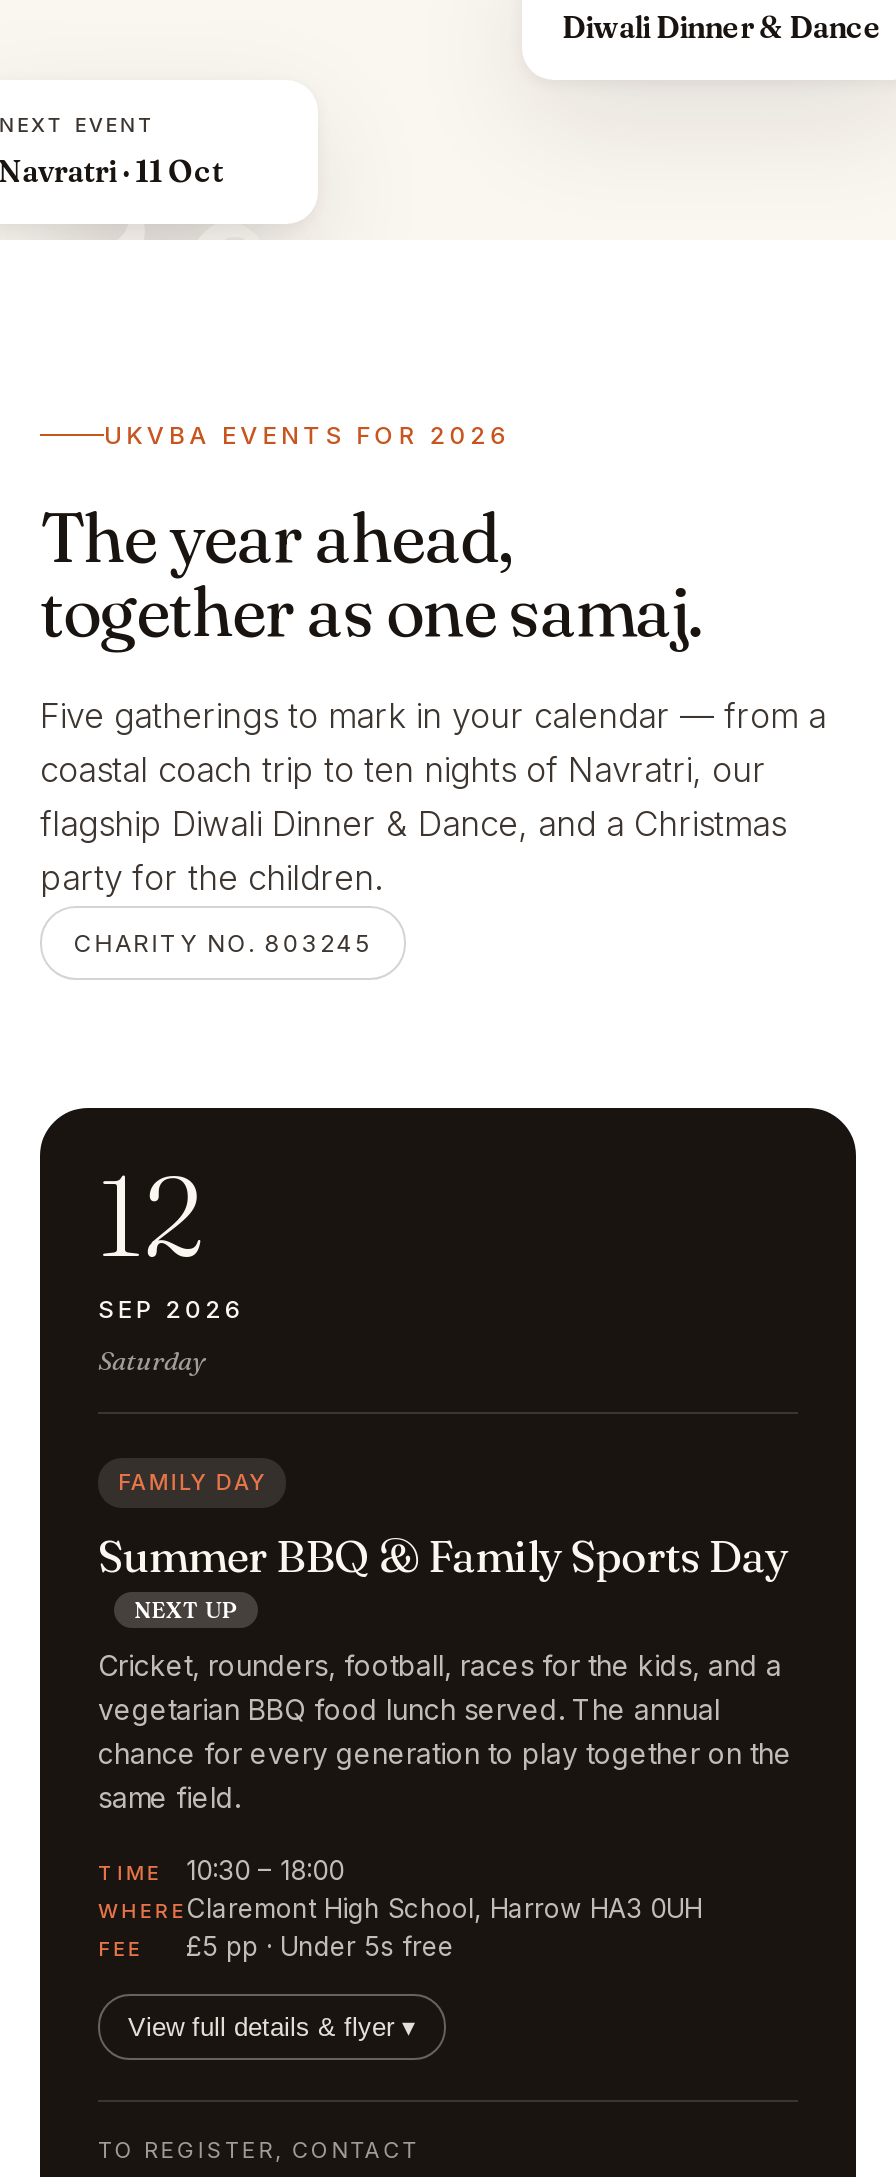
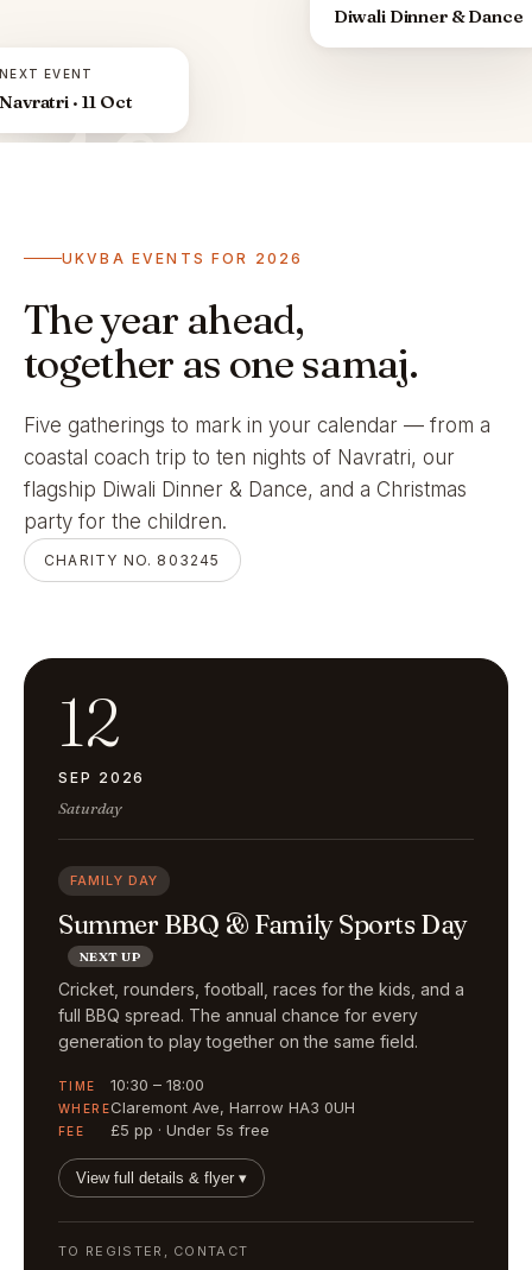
[98,1692,792,1814] vegetarian BBQ food lunch served. The annual | chance for every generation to play together on the | same field. -> [58,1005,418,1051] full BBQ spread. The annual chance for every | generation to play together on the same field.
[98,1892,702,1924] WHERE Claremont High School, Harrow HA3 0UH -> [58,1098,355,1117] WHERE Claremont Ave, Harrow HA3 0UH

